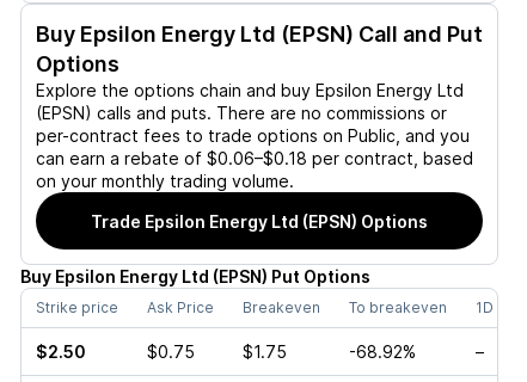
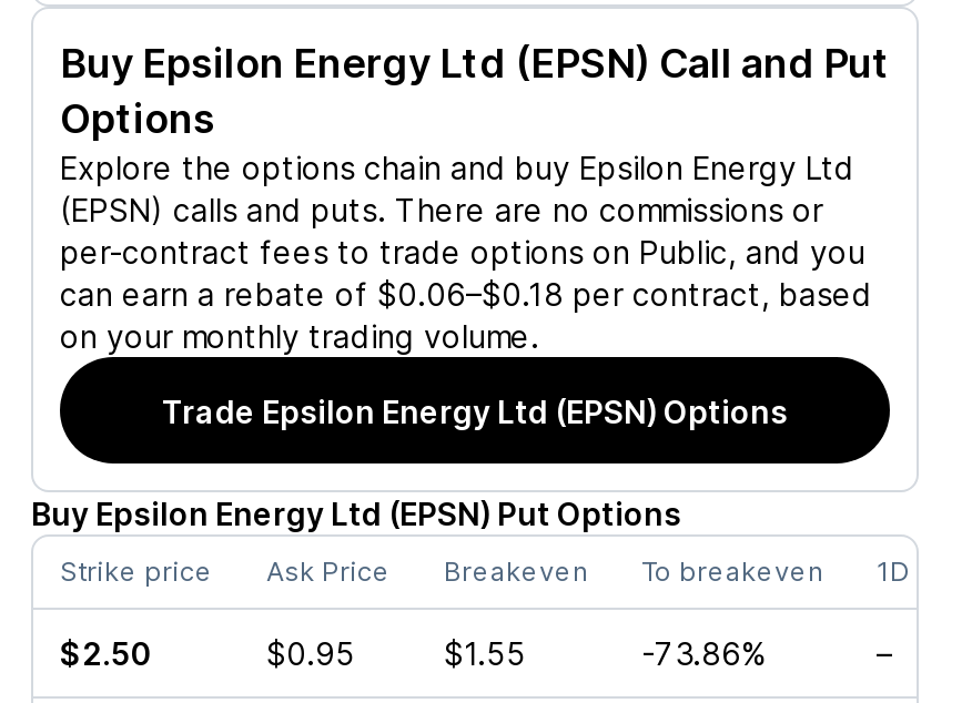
[147,341,195,362] $0.75 -> [266,634,355,672] $0.95
[243,341,287,362] $1.75 -> [444,634,526,672] $1.55
[349,341,416,362] -68.92% -> [641,634,766,672] -73.86%

